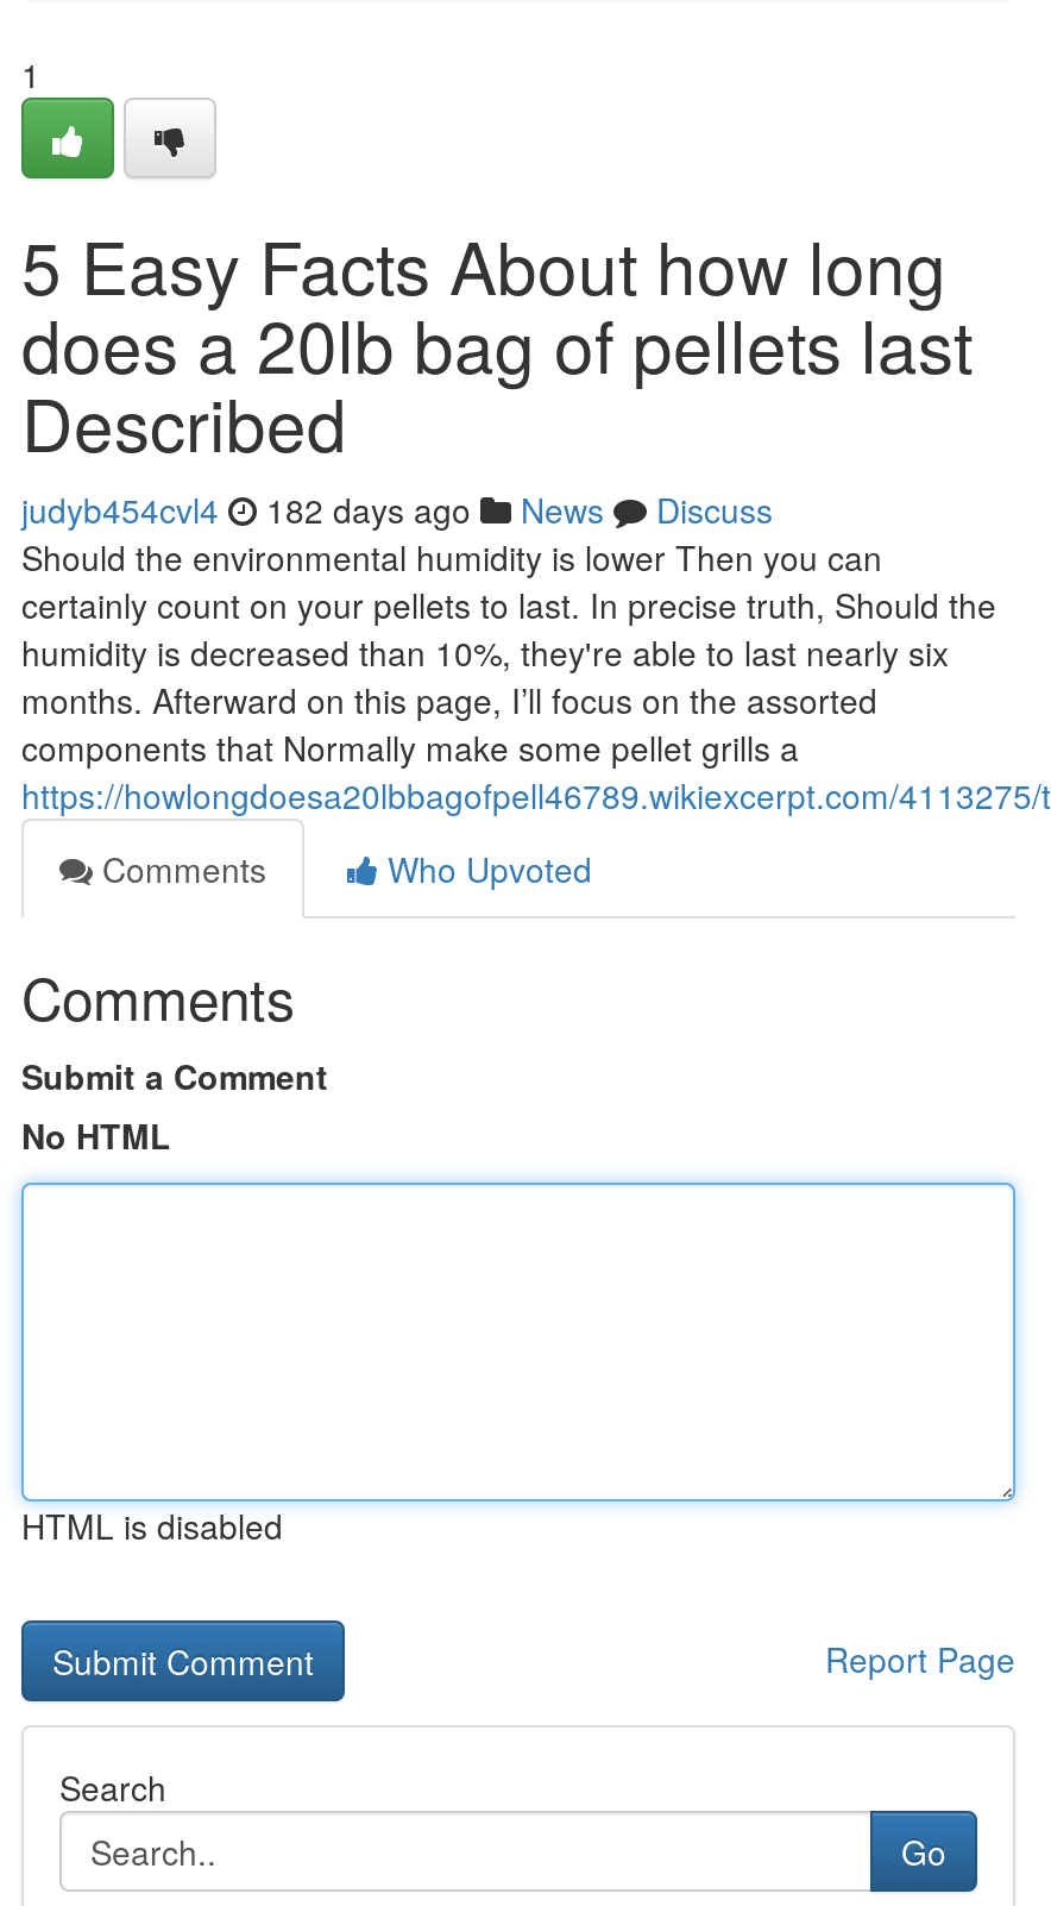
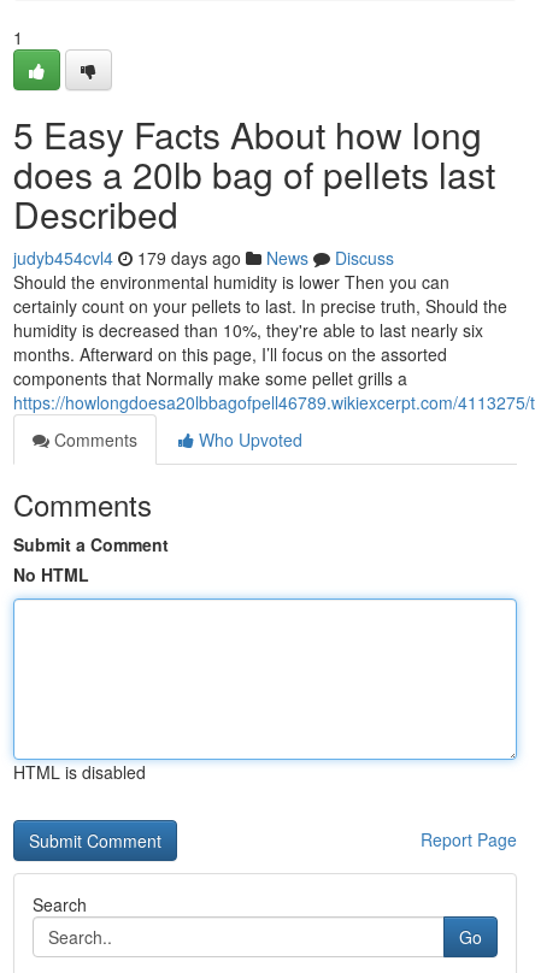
[21,485,773,533] judyb454cvl4 182 days ago News Discuss -> [13,246,394,270] judyb454cvl4 179 days ago News Discuss

